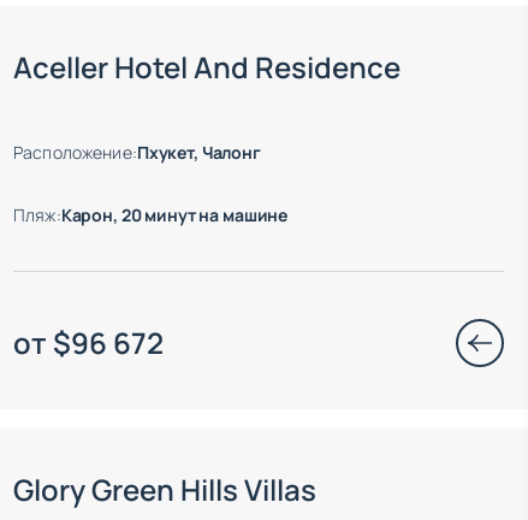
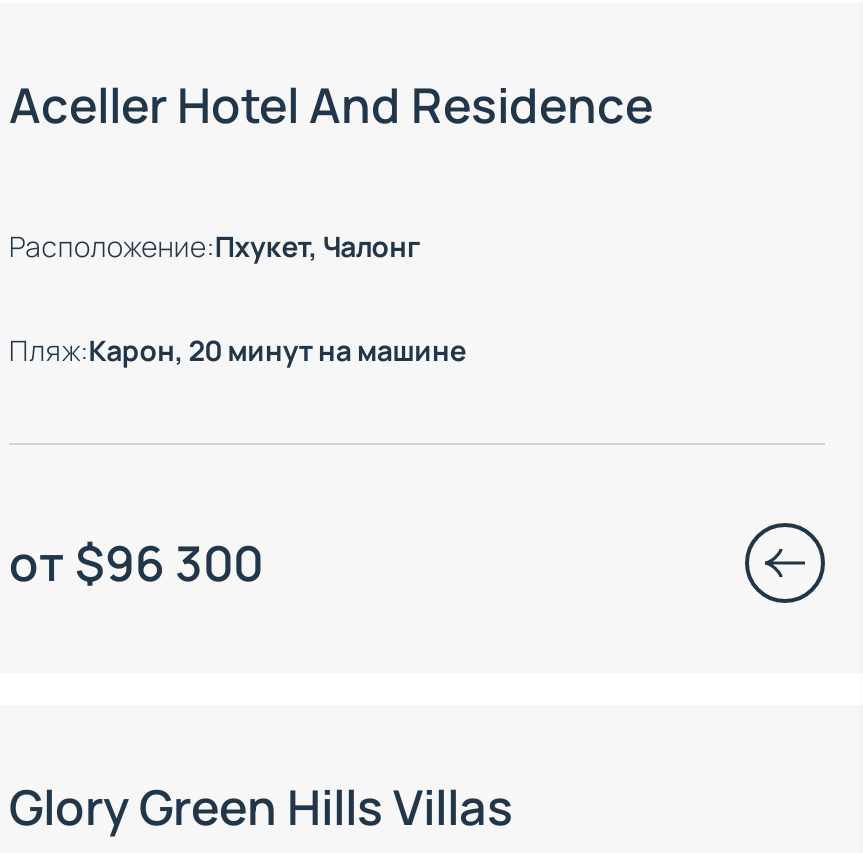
[13,323,164,362] от $96 672 -> [9,529,263,595] от $96 300

